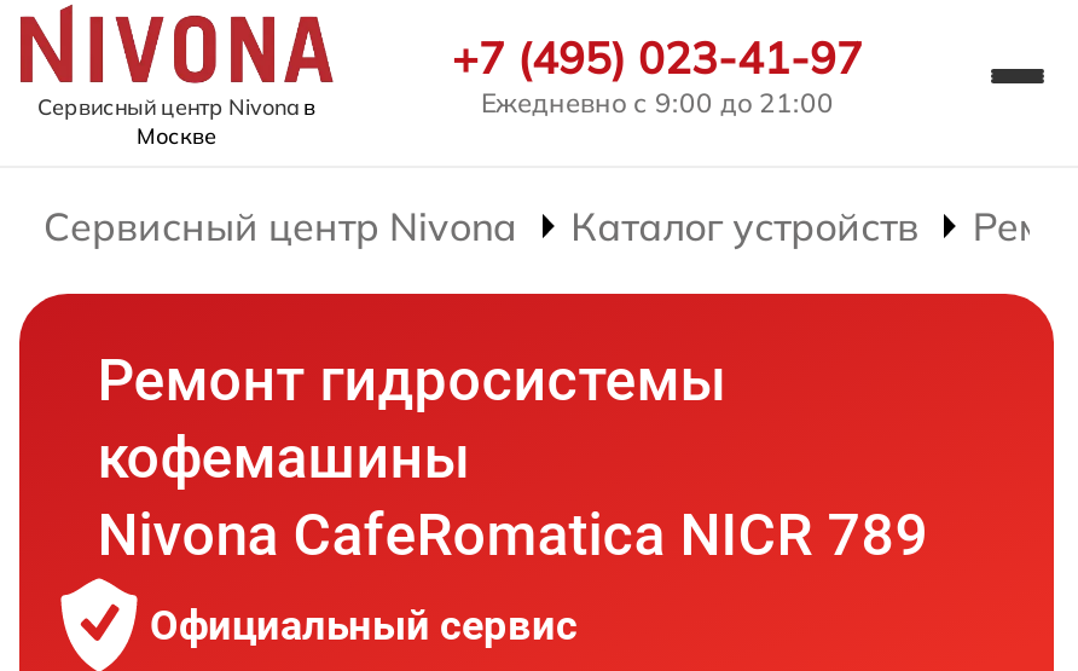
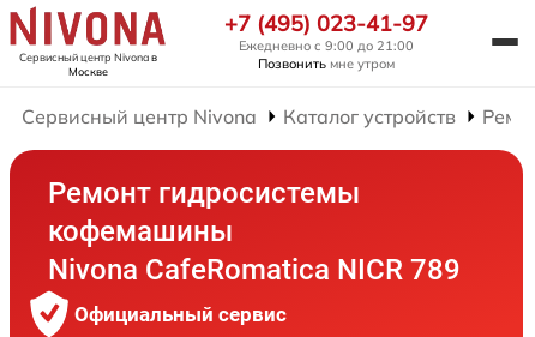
none -> [258,55,395,72] Позвонить мне утром

